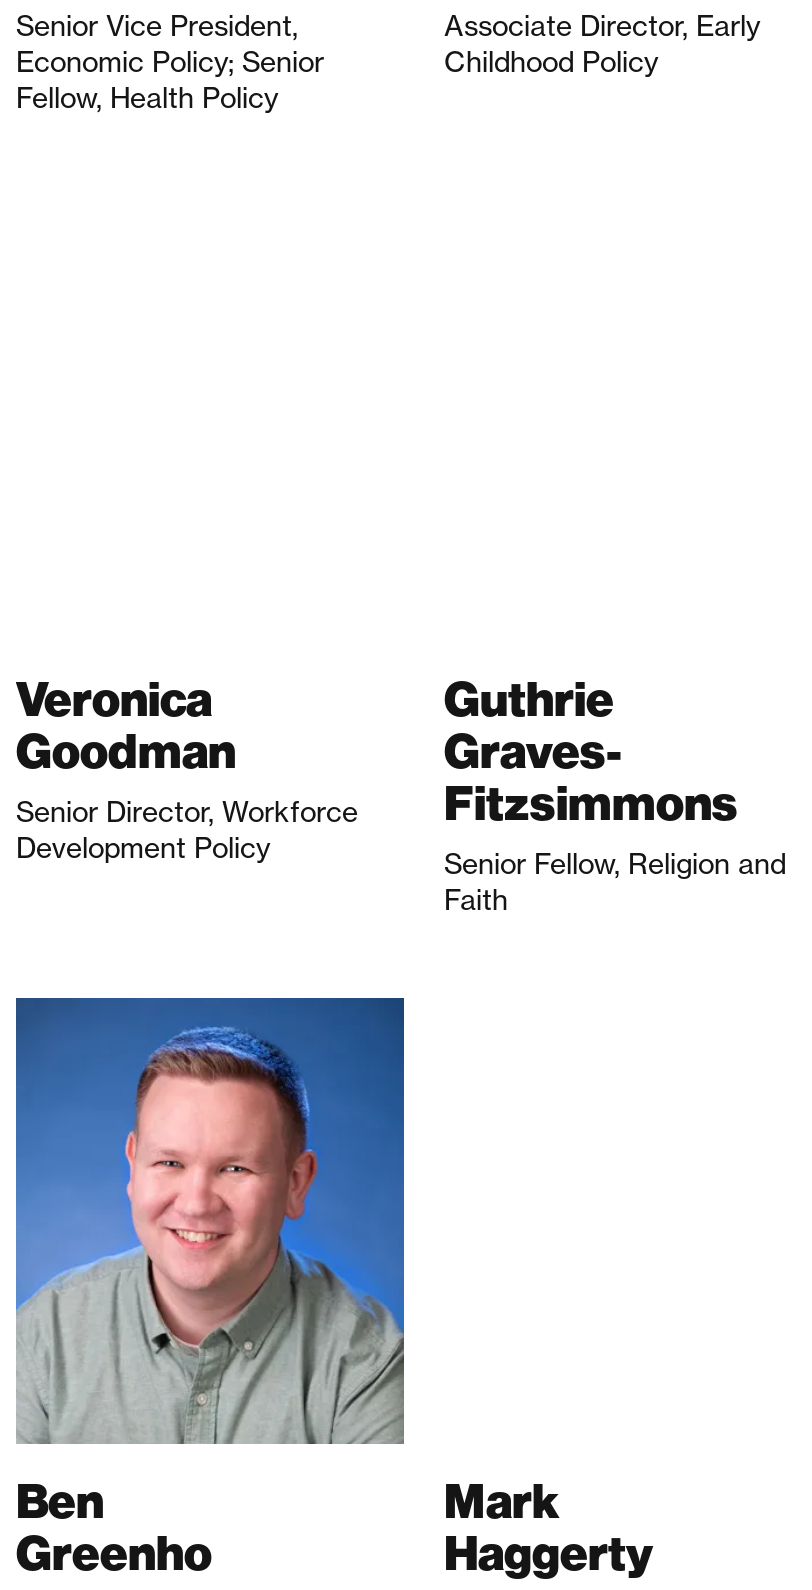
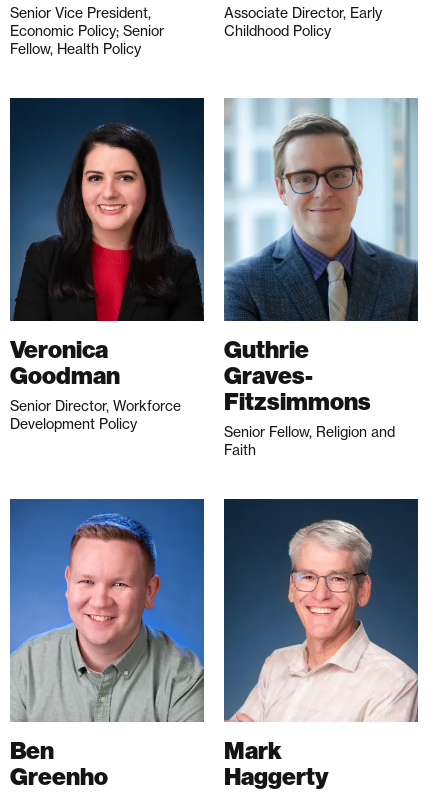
none -> [9,97,205,322] [image]
none -> [223,97,419,322] [image]
none -> [223,498,419,723] [image]

